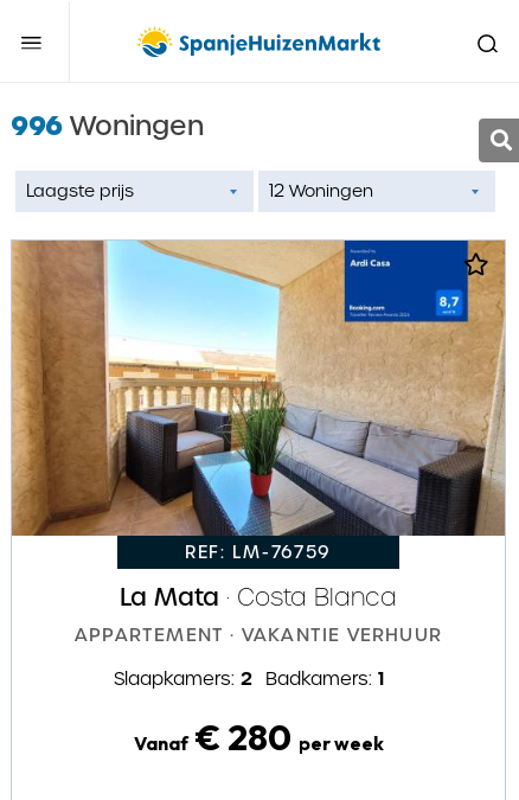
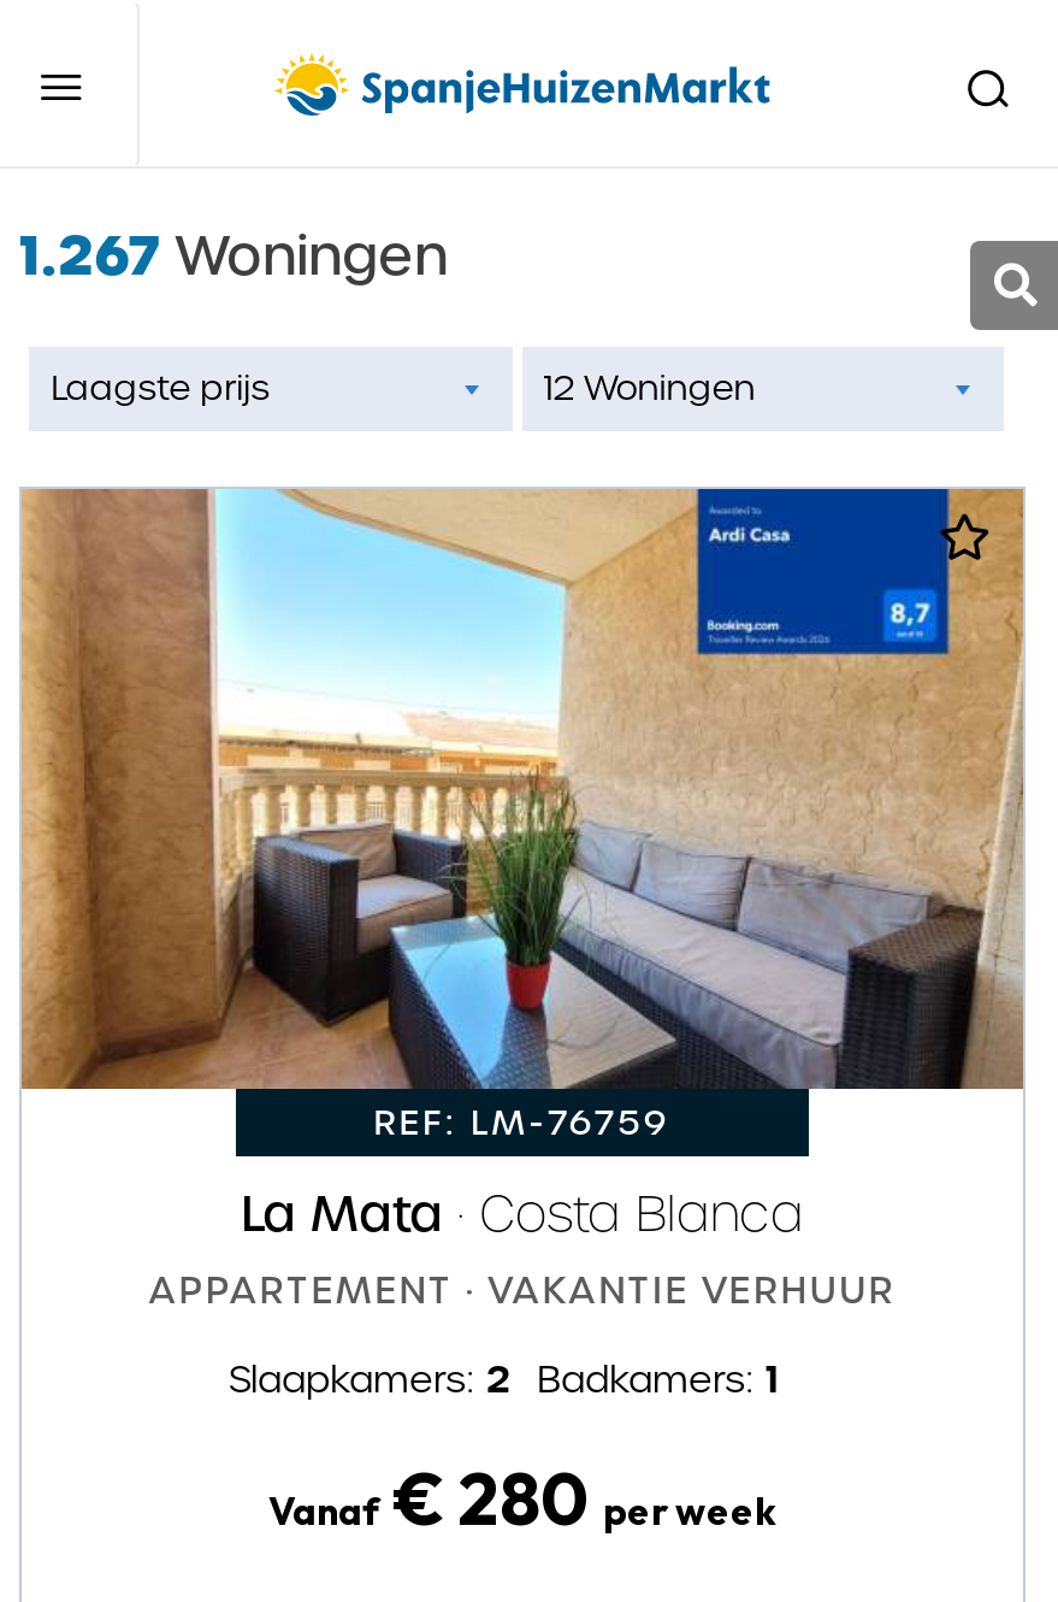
[11,108,204,145] 996 Woningen -> [19,219,448,294] 1.267 Woningen

